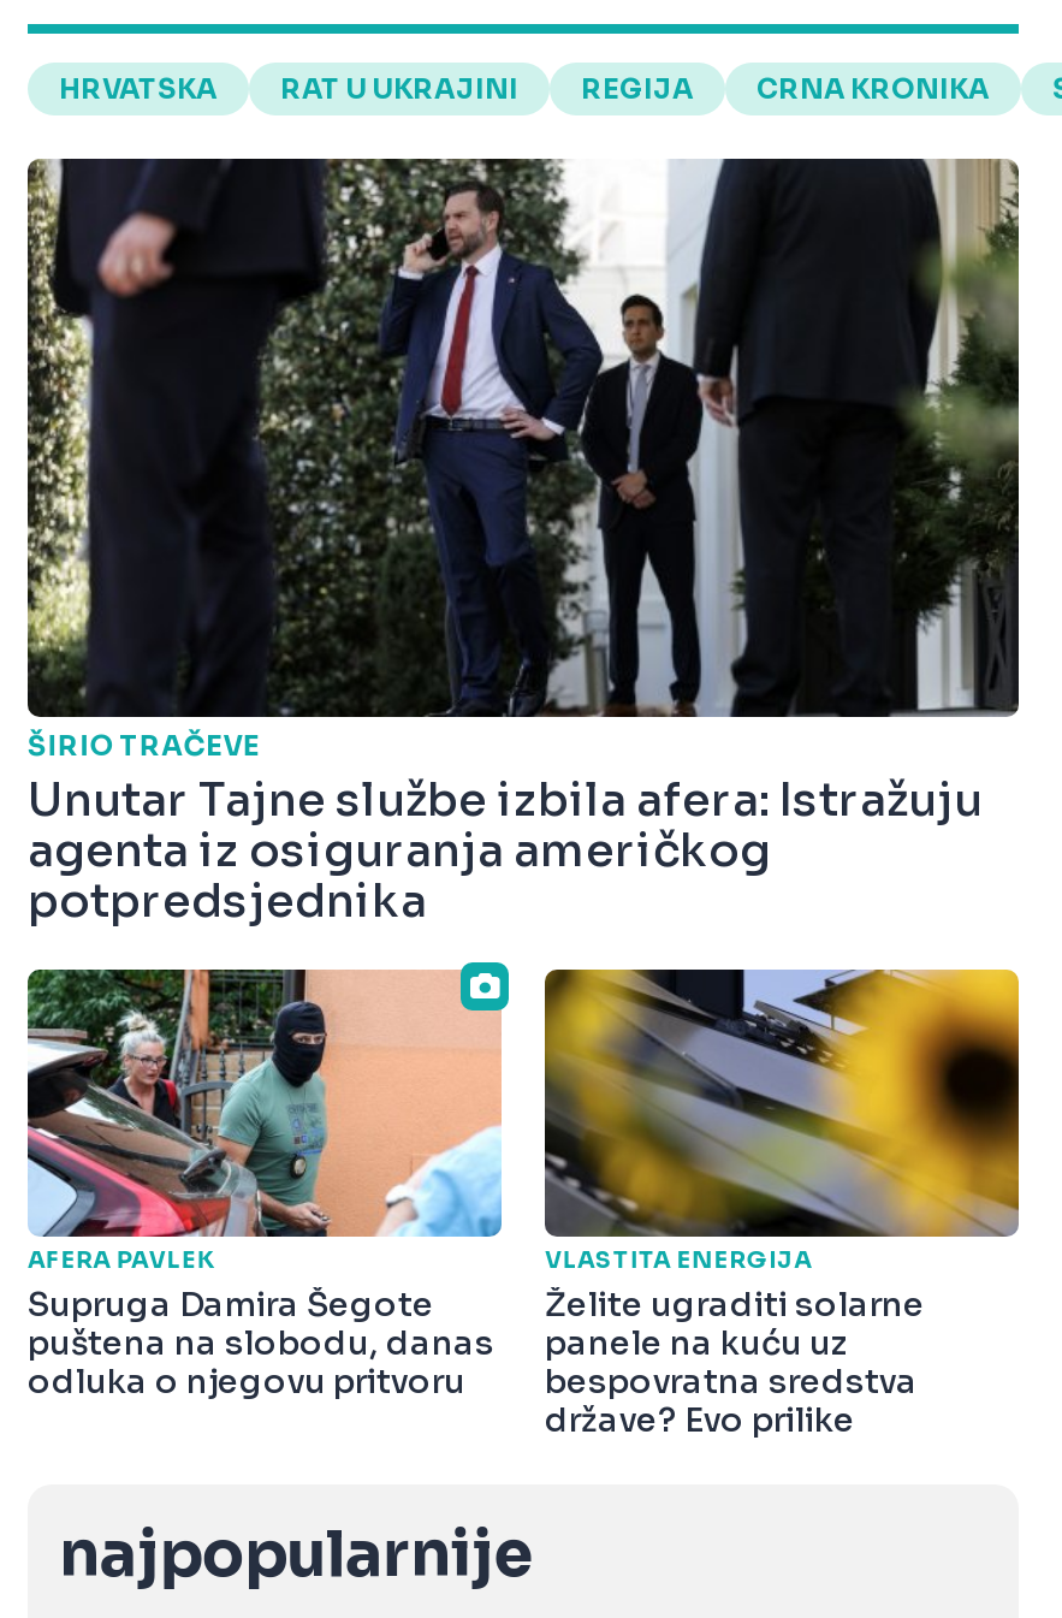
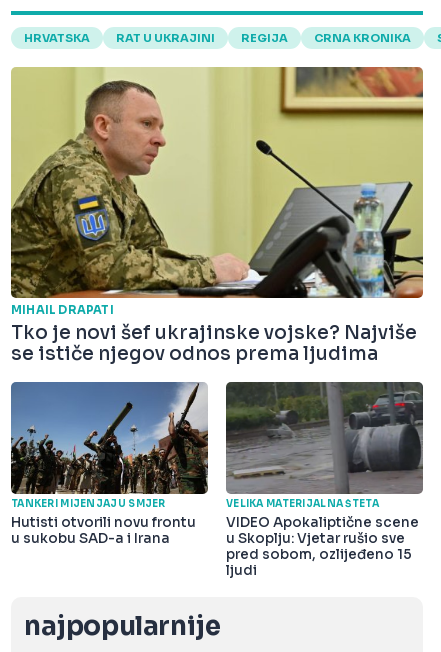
[25,158,1021,928] [image] | ŠIRIO TRAČEVE | Unutar Tajne službe izbila afera: Istražuju | agenta iz osiguranja američkog | potpredsjednika -> [11,66,424,365] [image] | MIHAIL DRAPATI | Tko je novi šef ukrajinske vojske? Najviše | se ističe njegov odnos prema ljudima
[25,959,511,1403] [image] | AFERA PAVLEK | Supruga Damira Šegote | puštena na slobodu, danas | odluka o njegovu pritvoru -> [10,381,209,546] [image] | TANKERI MIJENJAJU SMJER | Hutisti otvorili novu frontu | u sukobu SAD-a i Irana
[545,966,1021,1441] [image] | VLASTITA ENERGIJA | Želite ugraditi solarne | panele na kuću uz | bespovratna sredstva | države? Evo prilike -> [226,381,424,578] [image] | VELIKA MATERIJALNA ŠTETA | VIDEO Apokaliptične scene | u Skoplju: Vjetar rušio sve | pred sobom, ozlijeđeno 15 | ljudi

